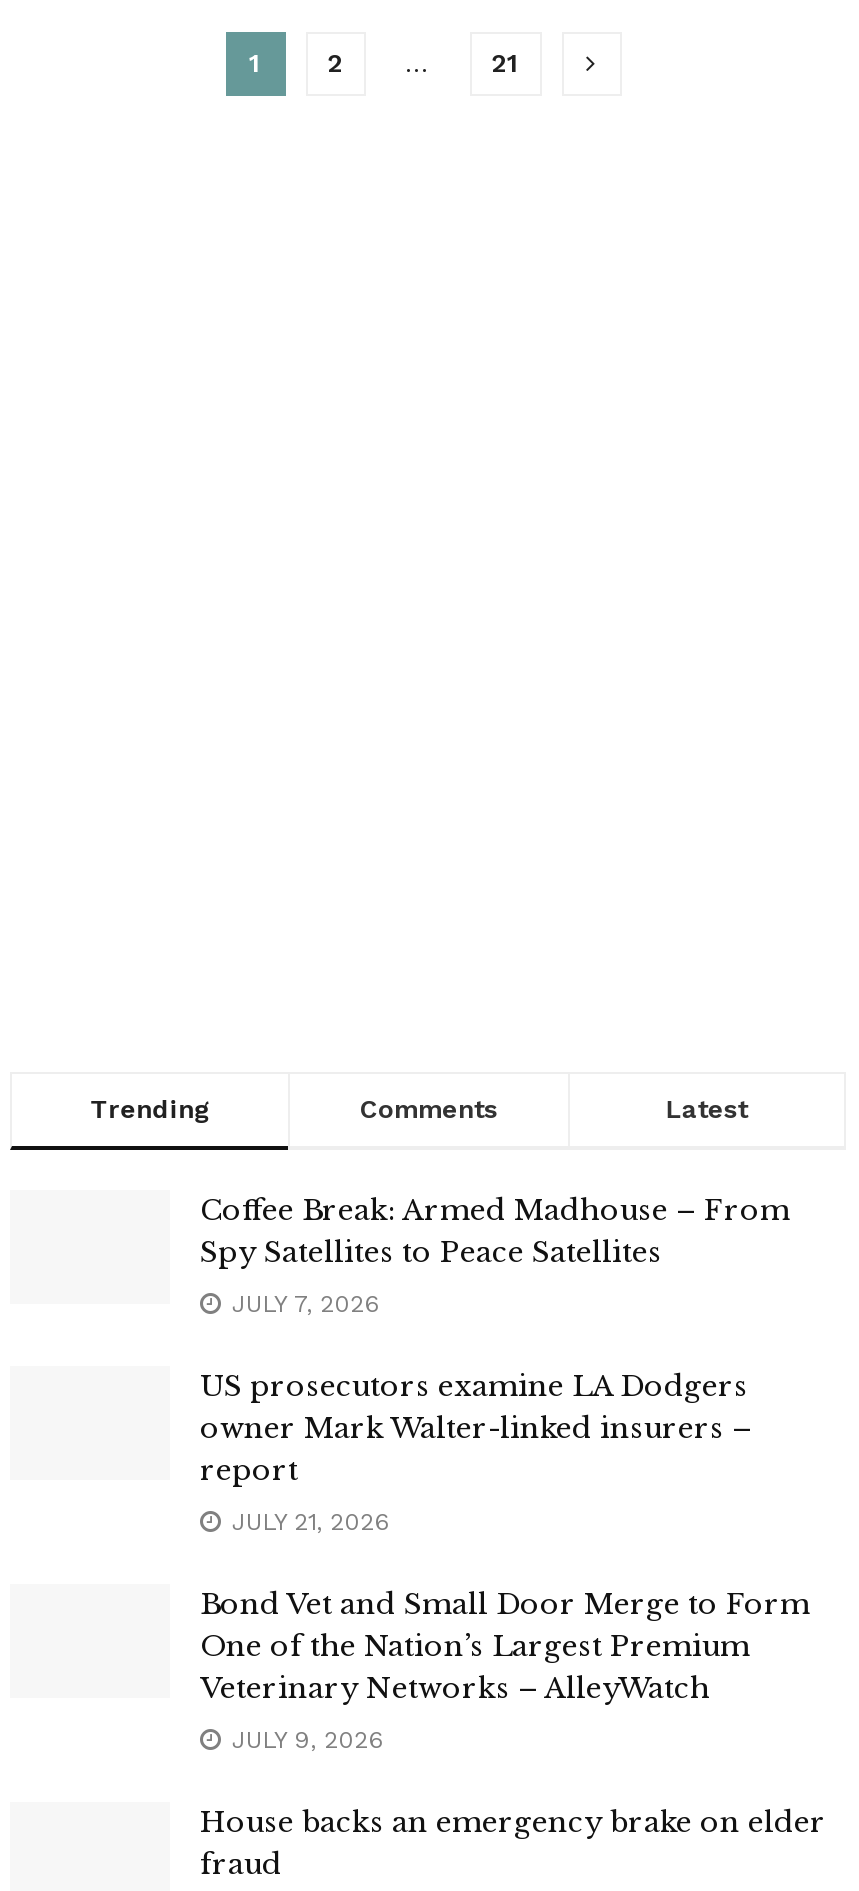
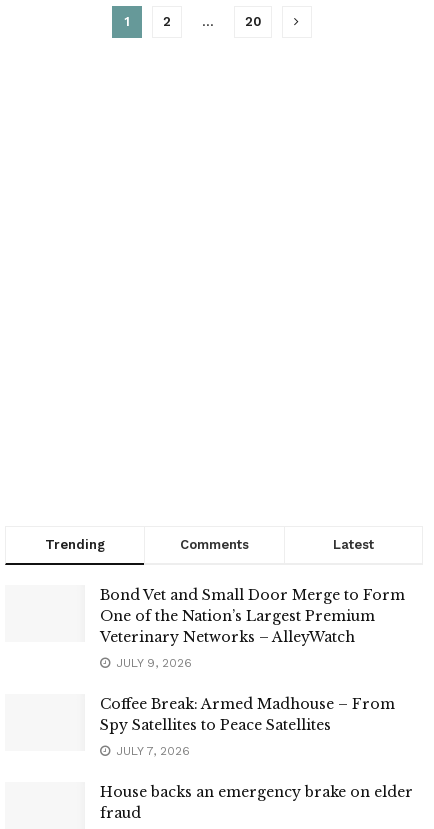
[491,48,519,78] 21 -> [244,14,260,29] 20
moved [200,1192,790,1318] -> [100,695,395,758]: Coffee Break: Armed Madhouse – From | Spy Satellites to Peace Satellites | JULY 7, 2026
[200,1368,752,1536] US prosecutors examine LA Dodgers | owner Mark Walter-linked insurers – | report | JULY 21, 2026 -> none
moved [200,1586,810,1754] -> [100,586,405,670]: Bond Vet and Small Door Merge to Form | One of the Nation’s Largest Premium | Veterinary Networks – AlleyWatch | JULY 9, 2026

